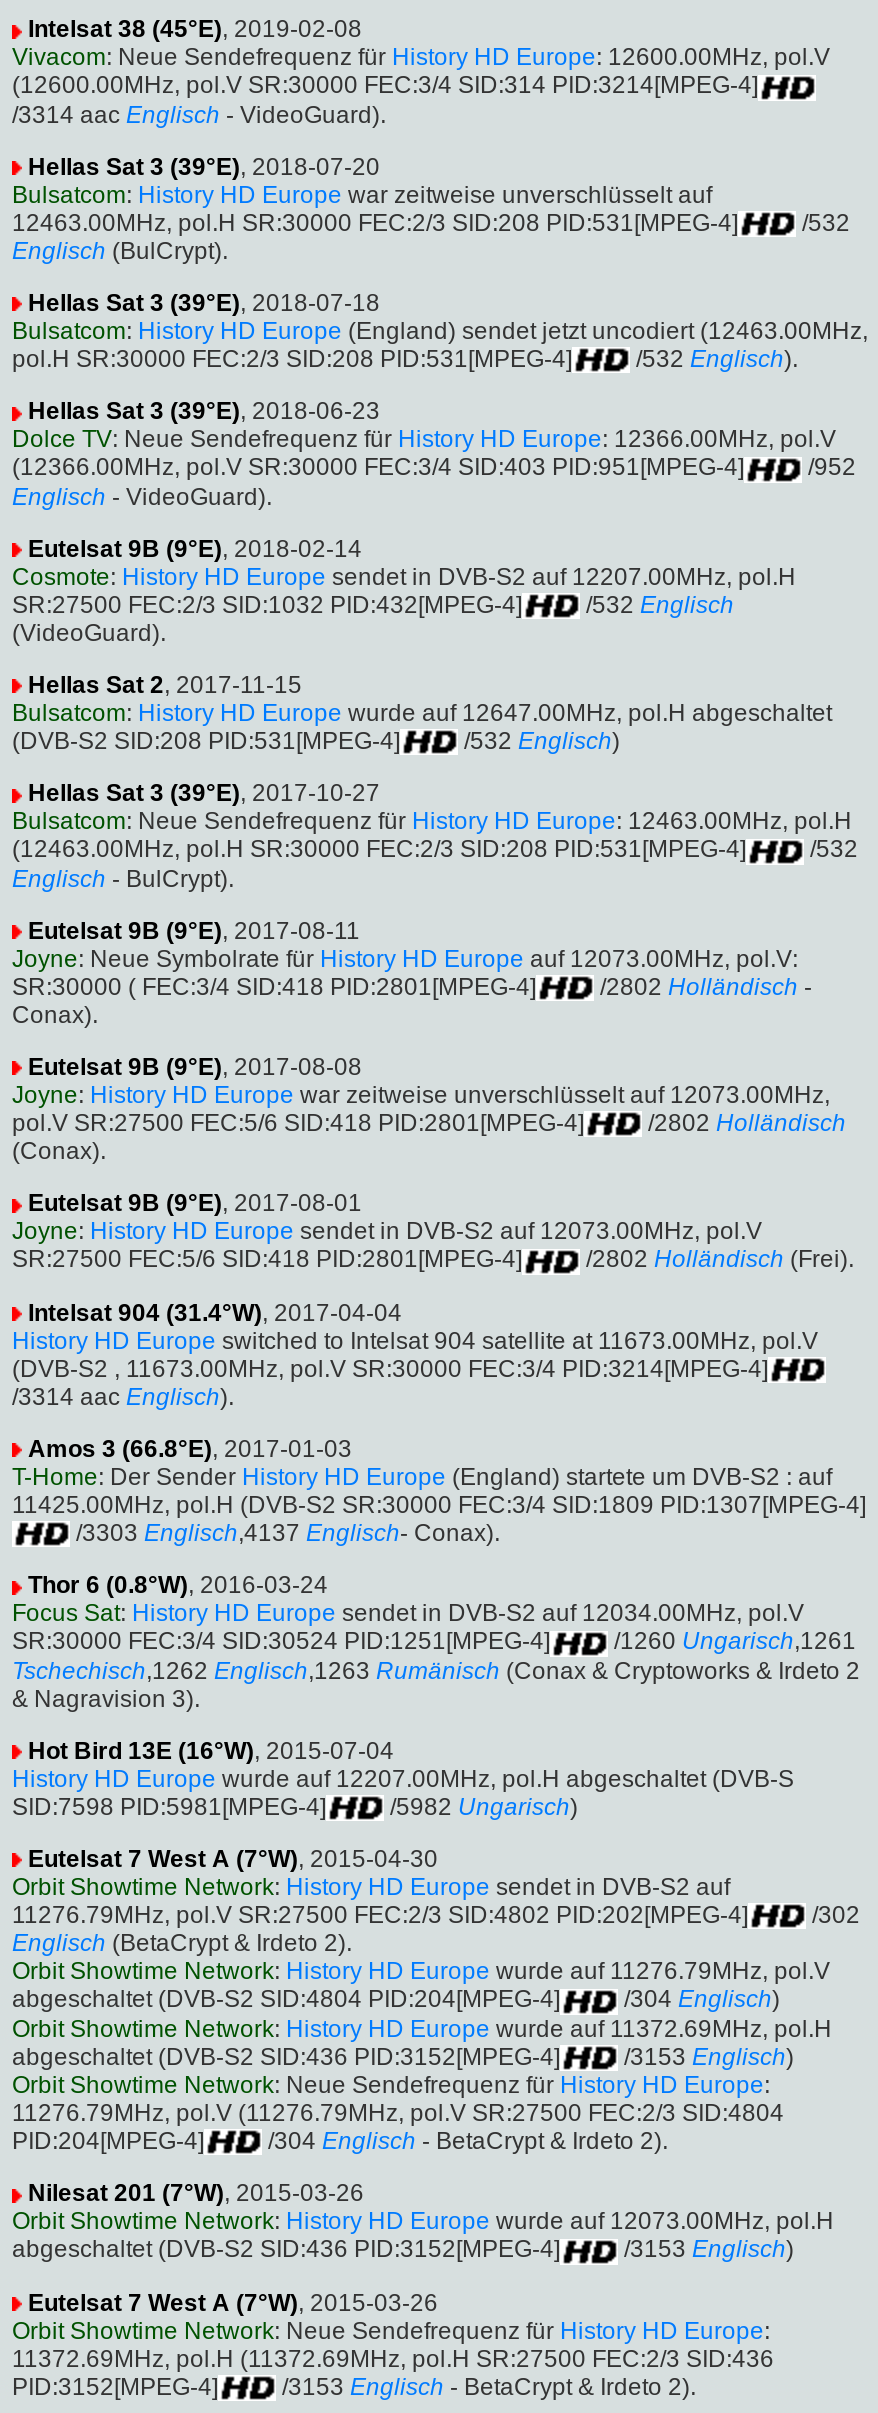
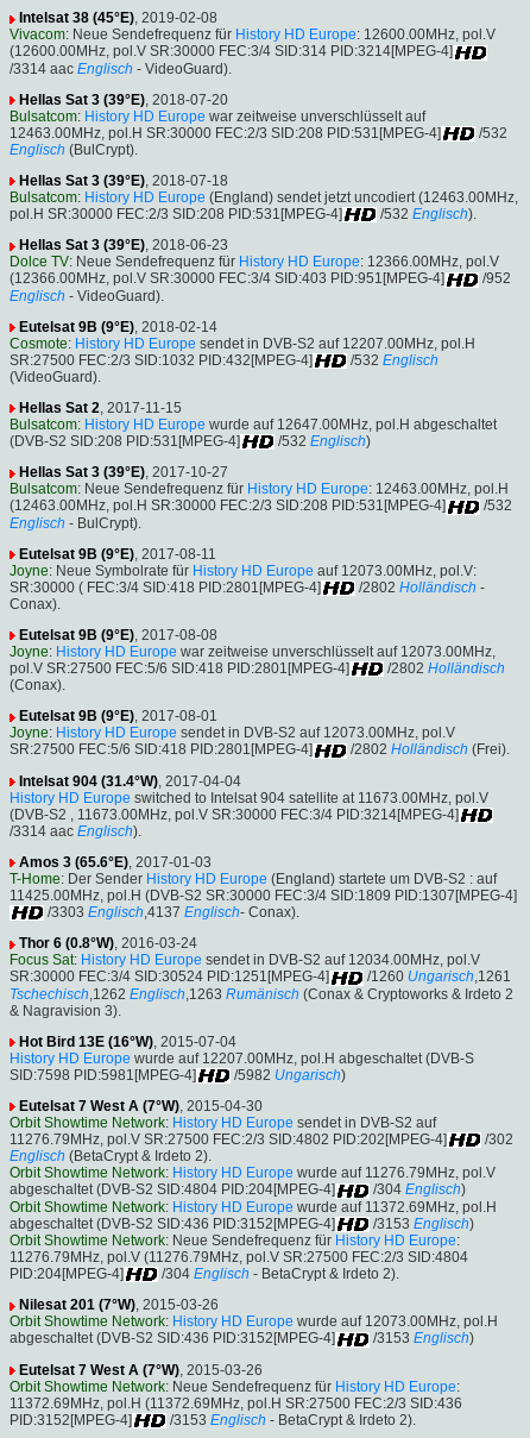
[28,1435,352,1463] Amos 3 (66.8°E), 2017-01-03 -> [19,854,212,871] Amos 3 (65.6°E), 2017-01-03

